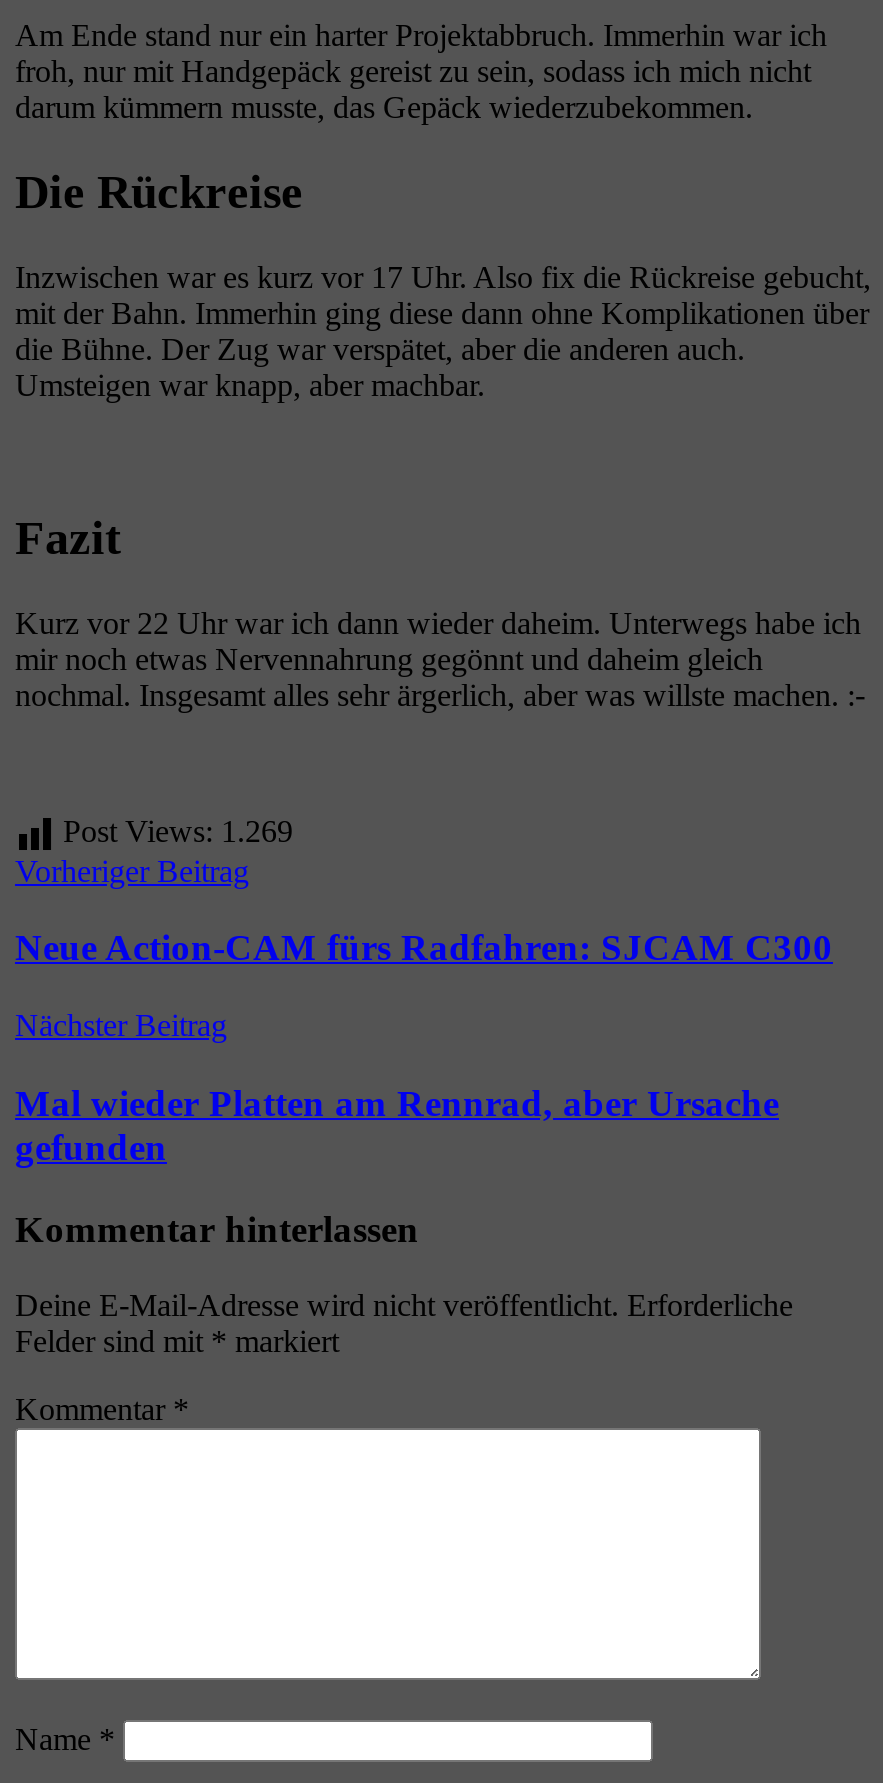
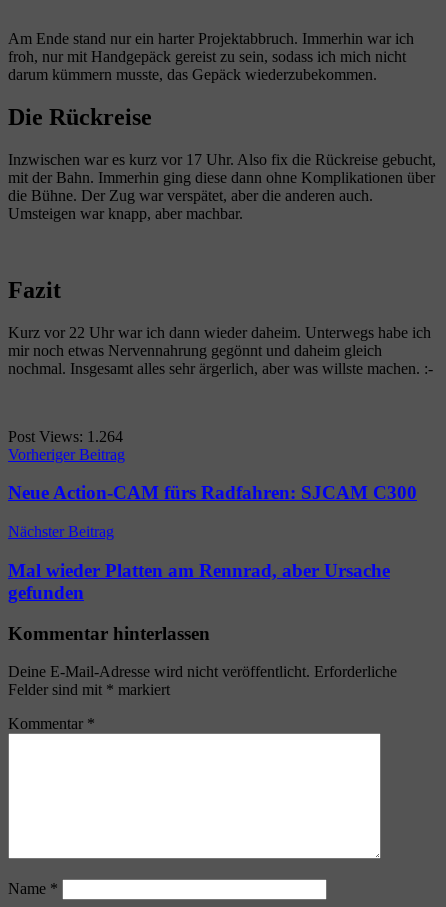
[63,813,293,847] Post Views: 1.269 -> [8,428,123,445] Post Views: 1.264

